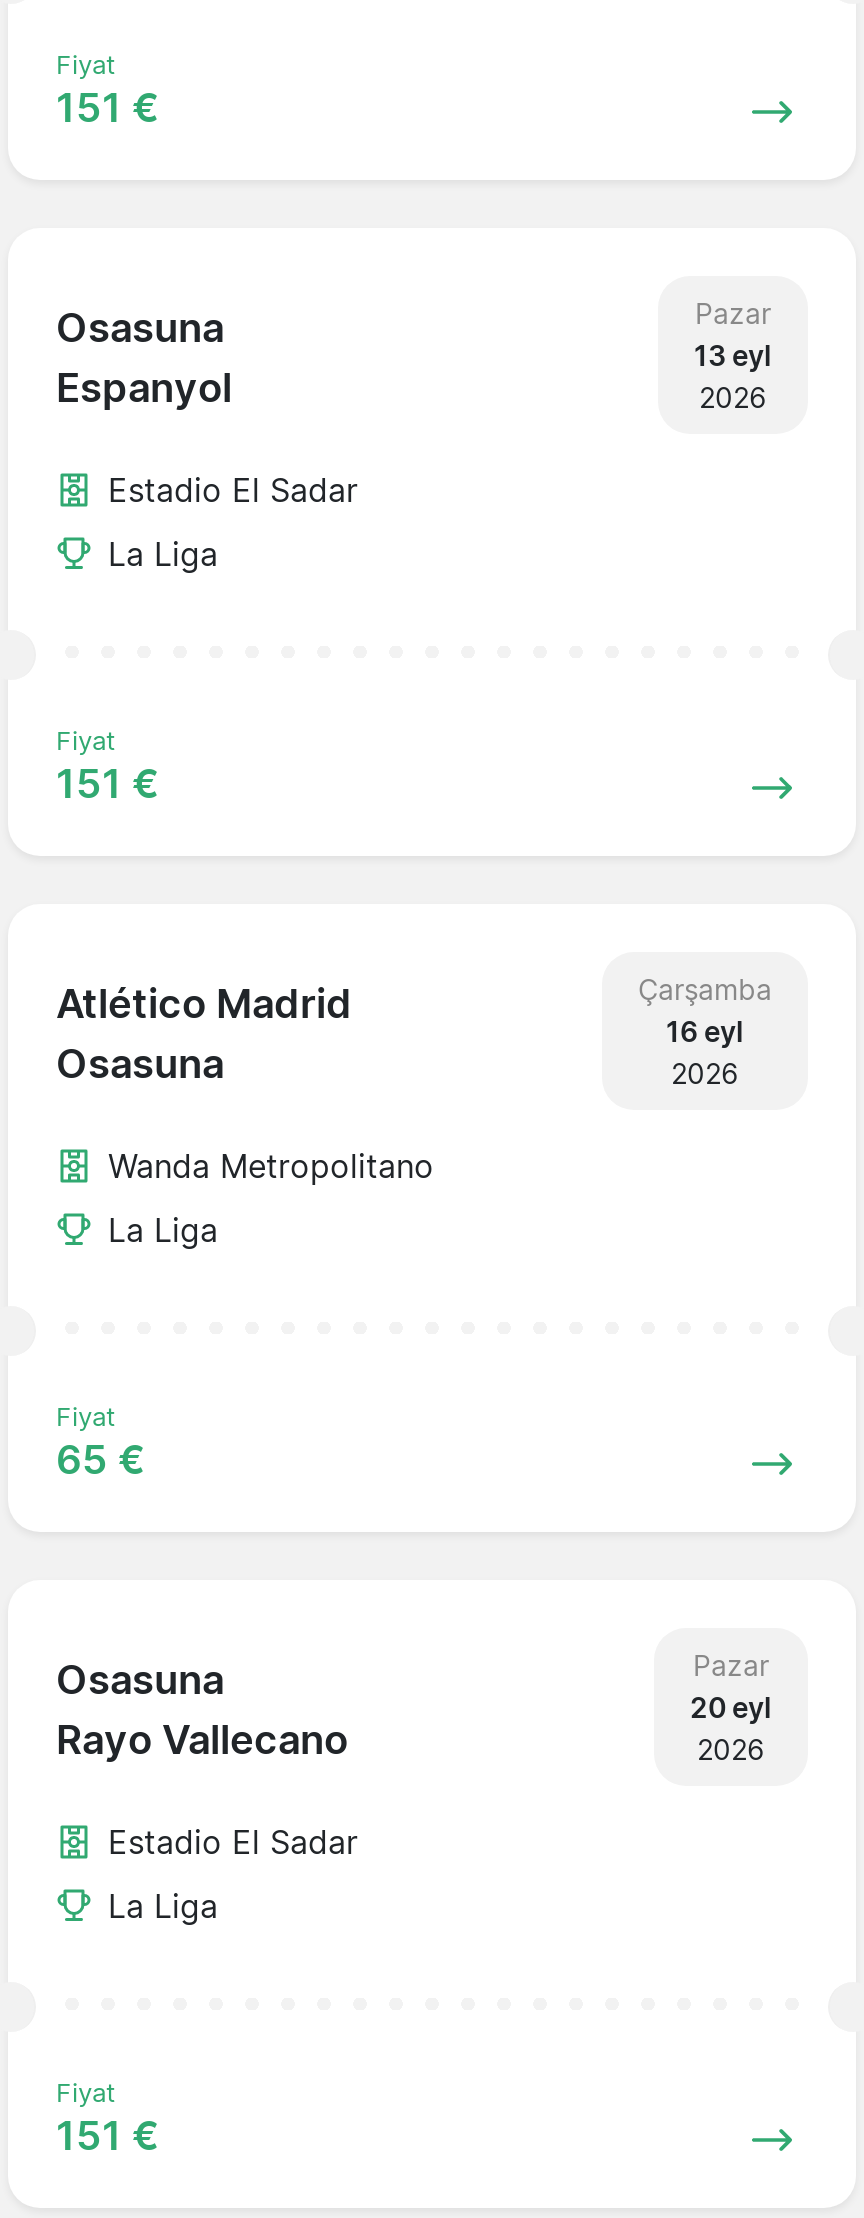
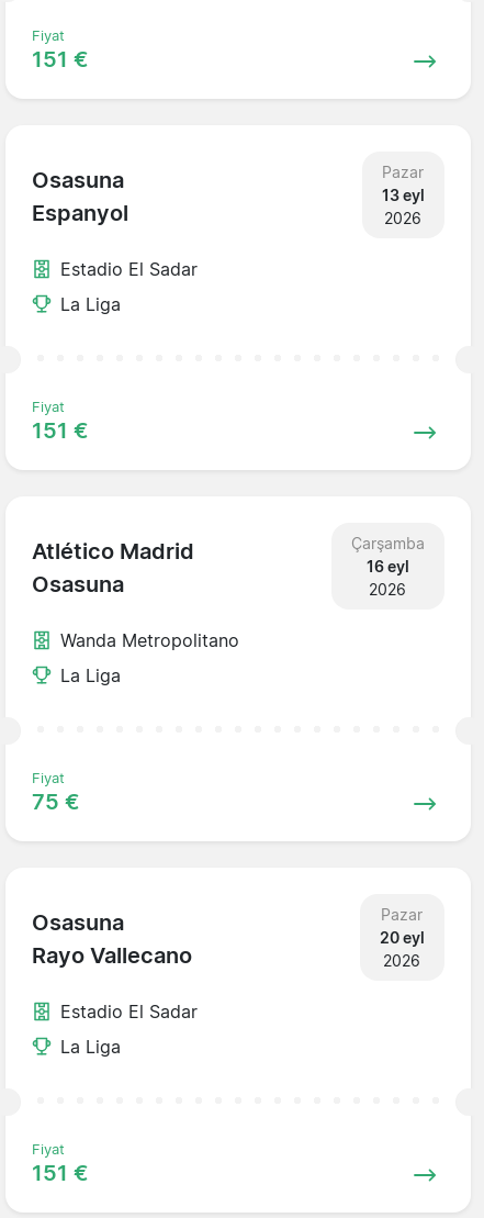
[56,1435,146,1483] 65 € -> [32,788,80,814] 75 €

